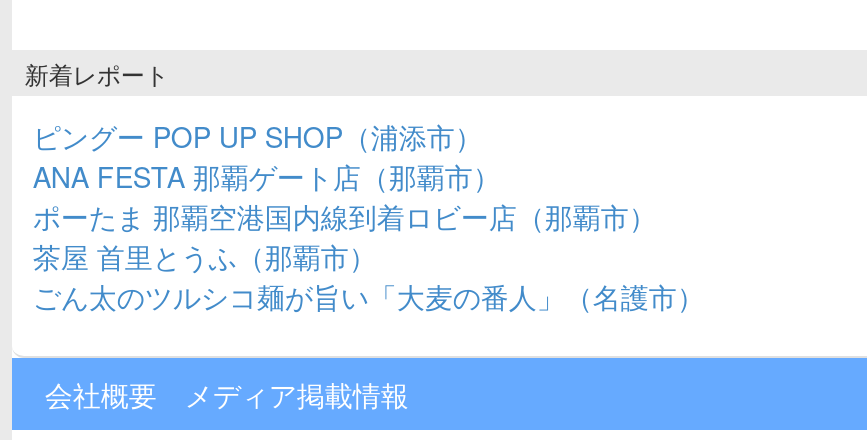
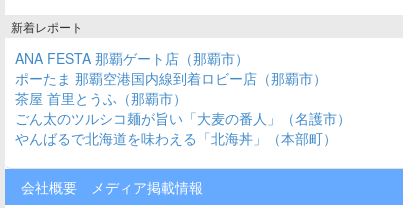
[33,115,483,155] ピングー POP UP SHOP（浦添市） -> none
moved [33,155,705,315] -> [15,48,351,128]: ANA FESTA 那覇ゲート店（那覇市） | ポーたま 那覇空港国内線到着ロビー店（那覇市） | 茶屋 首里とうふ（那覇市） | ごん太のツルシコ麺が旨い「大麦の番人」（名護市）
none -> [15,128,337,148] やんばるで北海道を味わえる「北海丼」（本部町）

